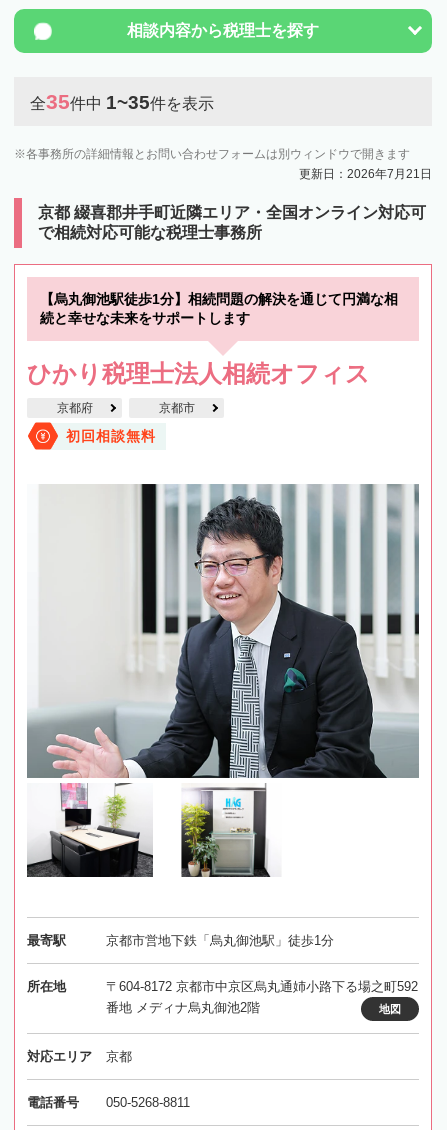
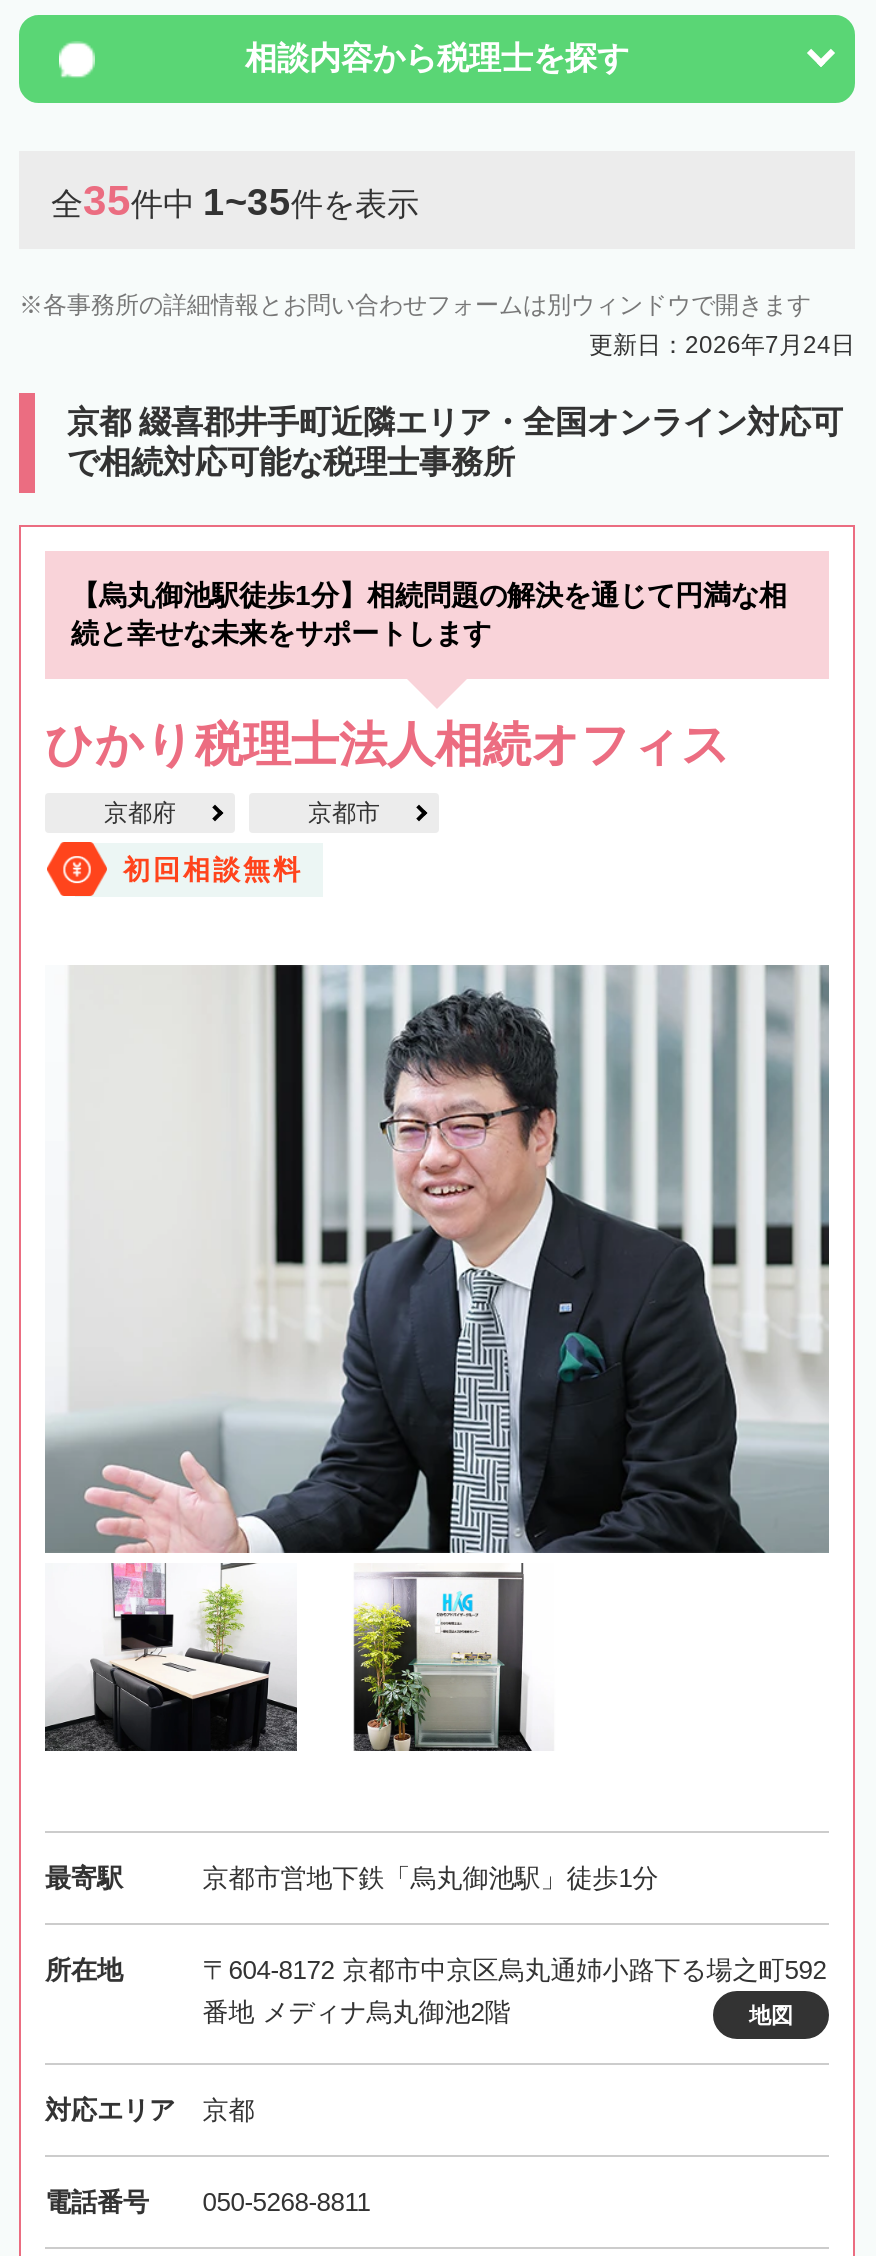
[299,167,432,181] 更新日：2026年7月21日 -> [589,330,855,358] 更新日：2026年7月24日

